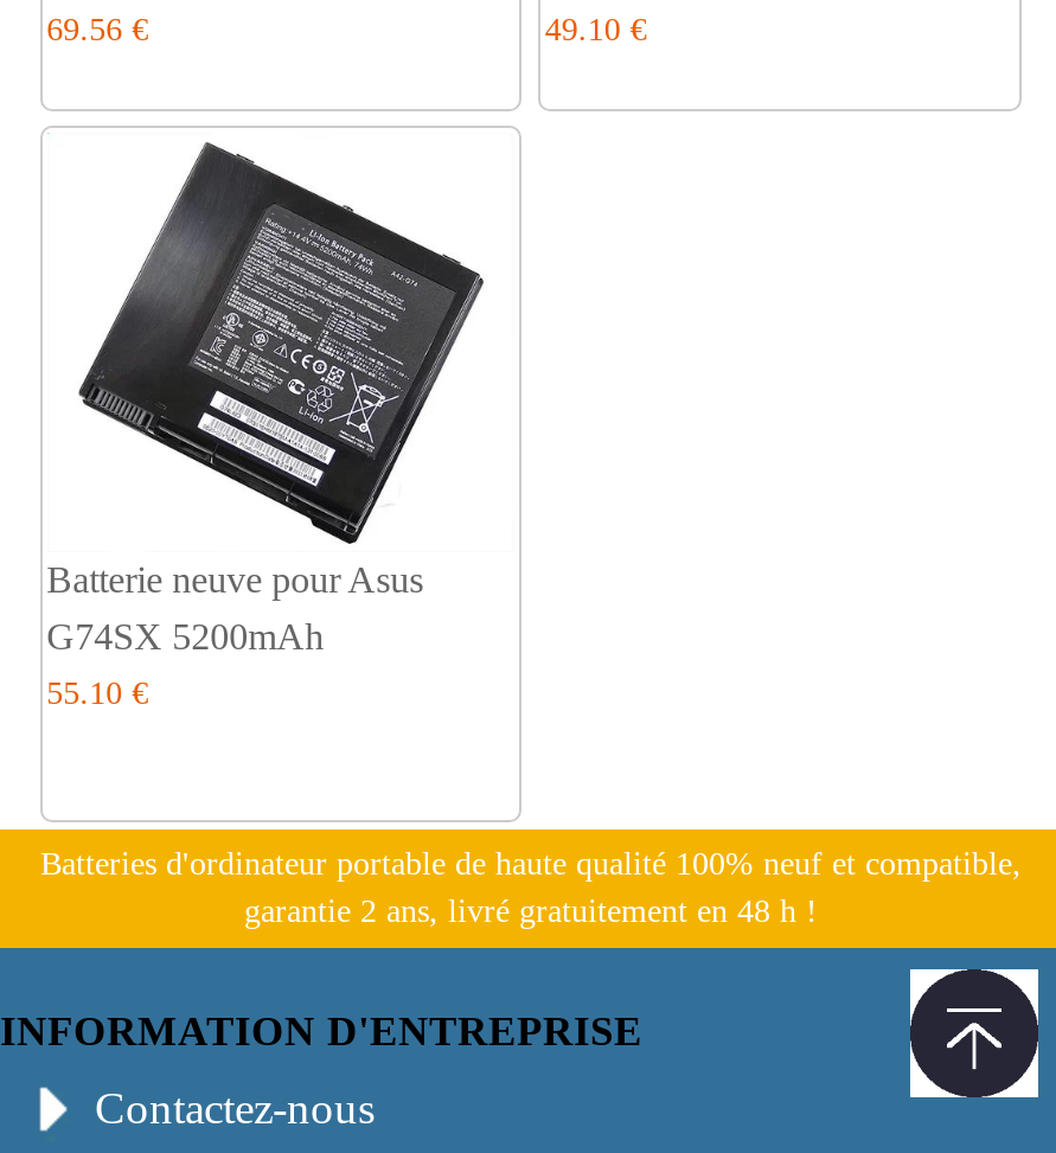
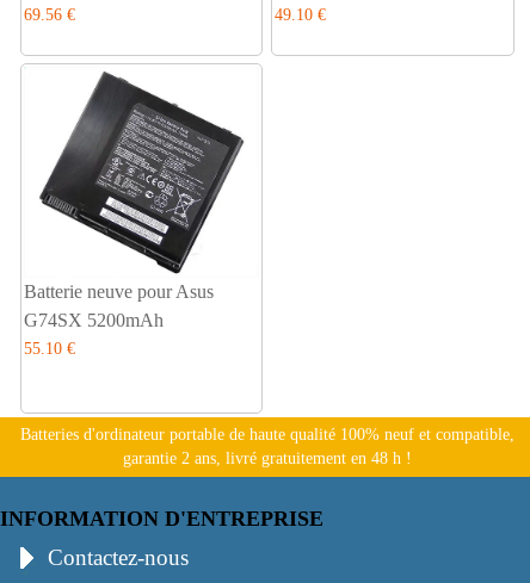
[908,967,1041,1100] [image] -> none

